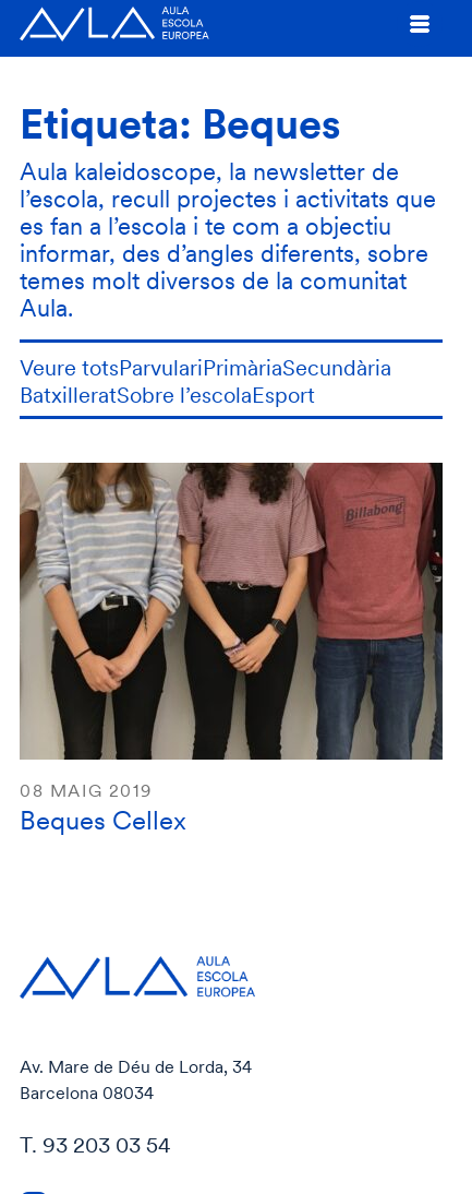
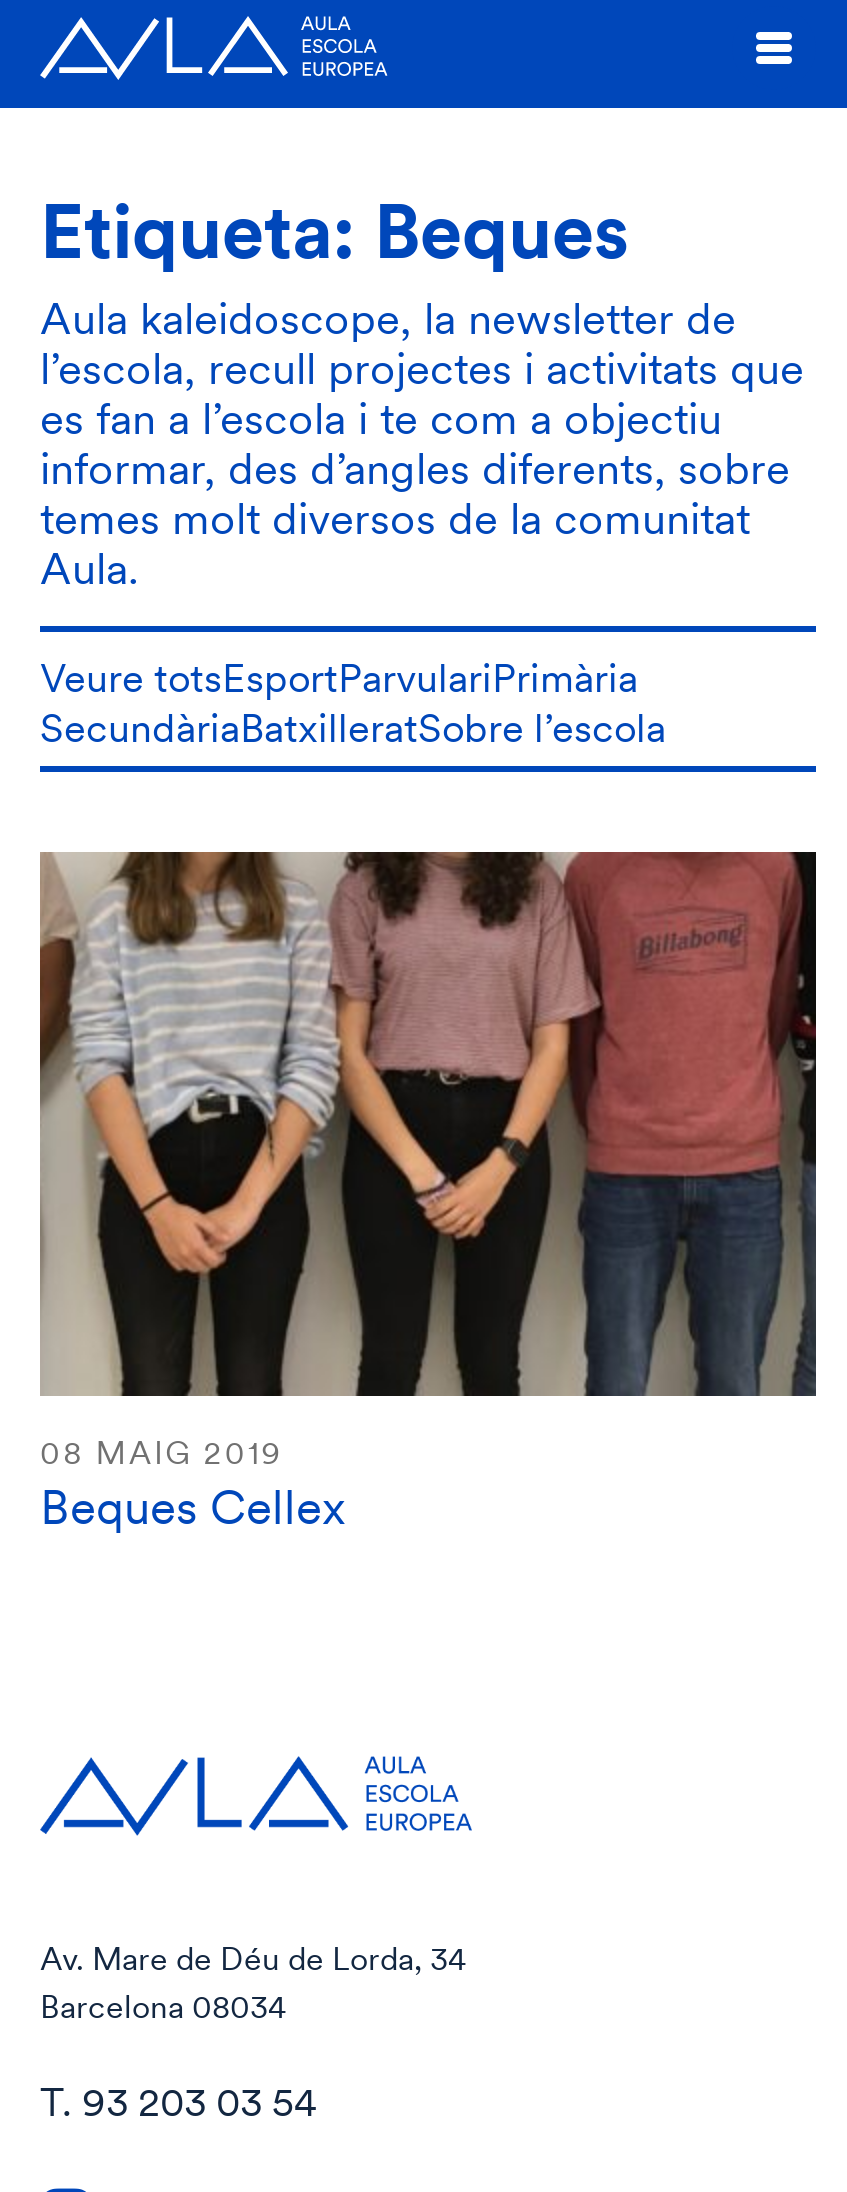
[20,354,391,408] Veure totsParvulariPrimàriaSecundària | BatxilleratSobre l’escolaEsport -> [40,652,666,752] Veure totsEsportParvulariPrimària | SecundàriaBatxilleratSobre l’escola

